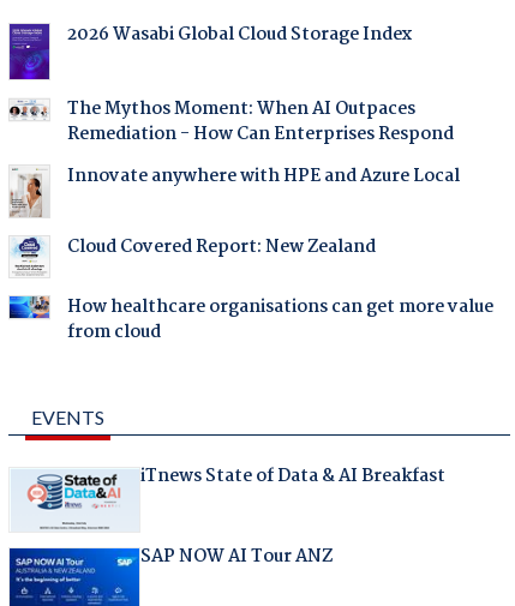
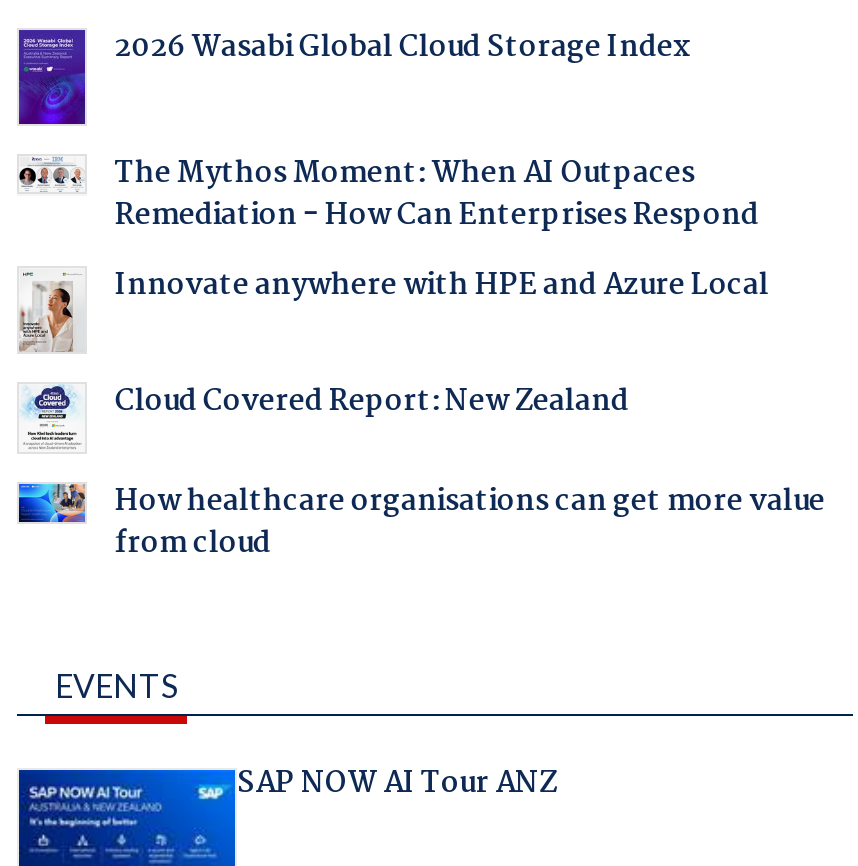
[11,462,445,530] [image] | iTnews State of Data & AI Breakfast -> none

